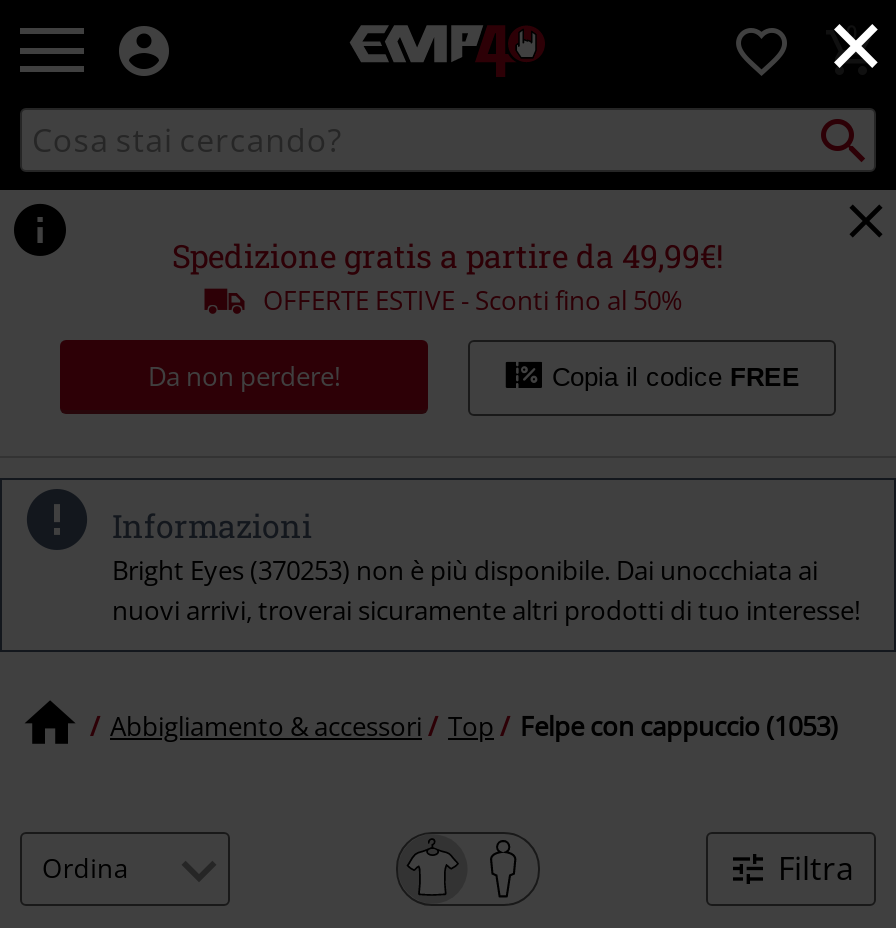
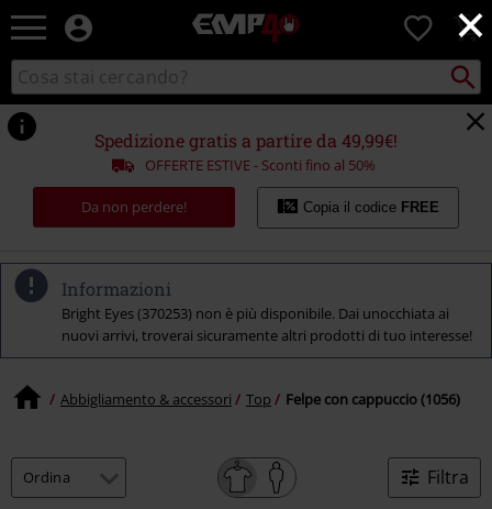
[520,708,838,744] Felpe con cappuccio (1053) -> [286,389,460,409] Felpe con cappuccio (1056)

